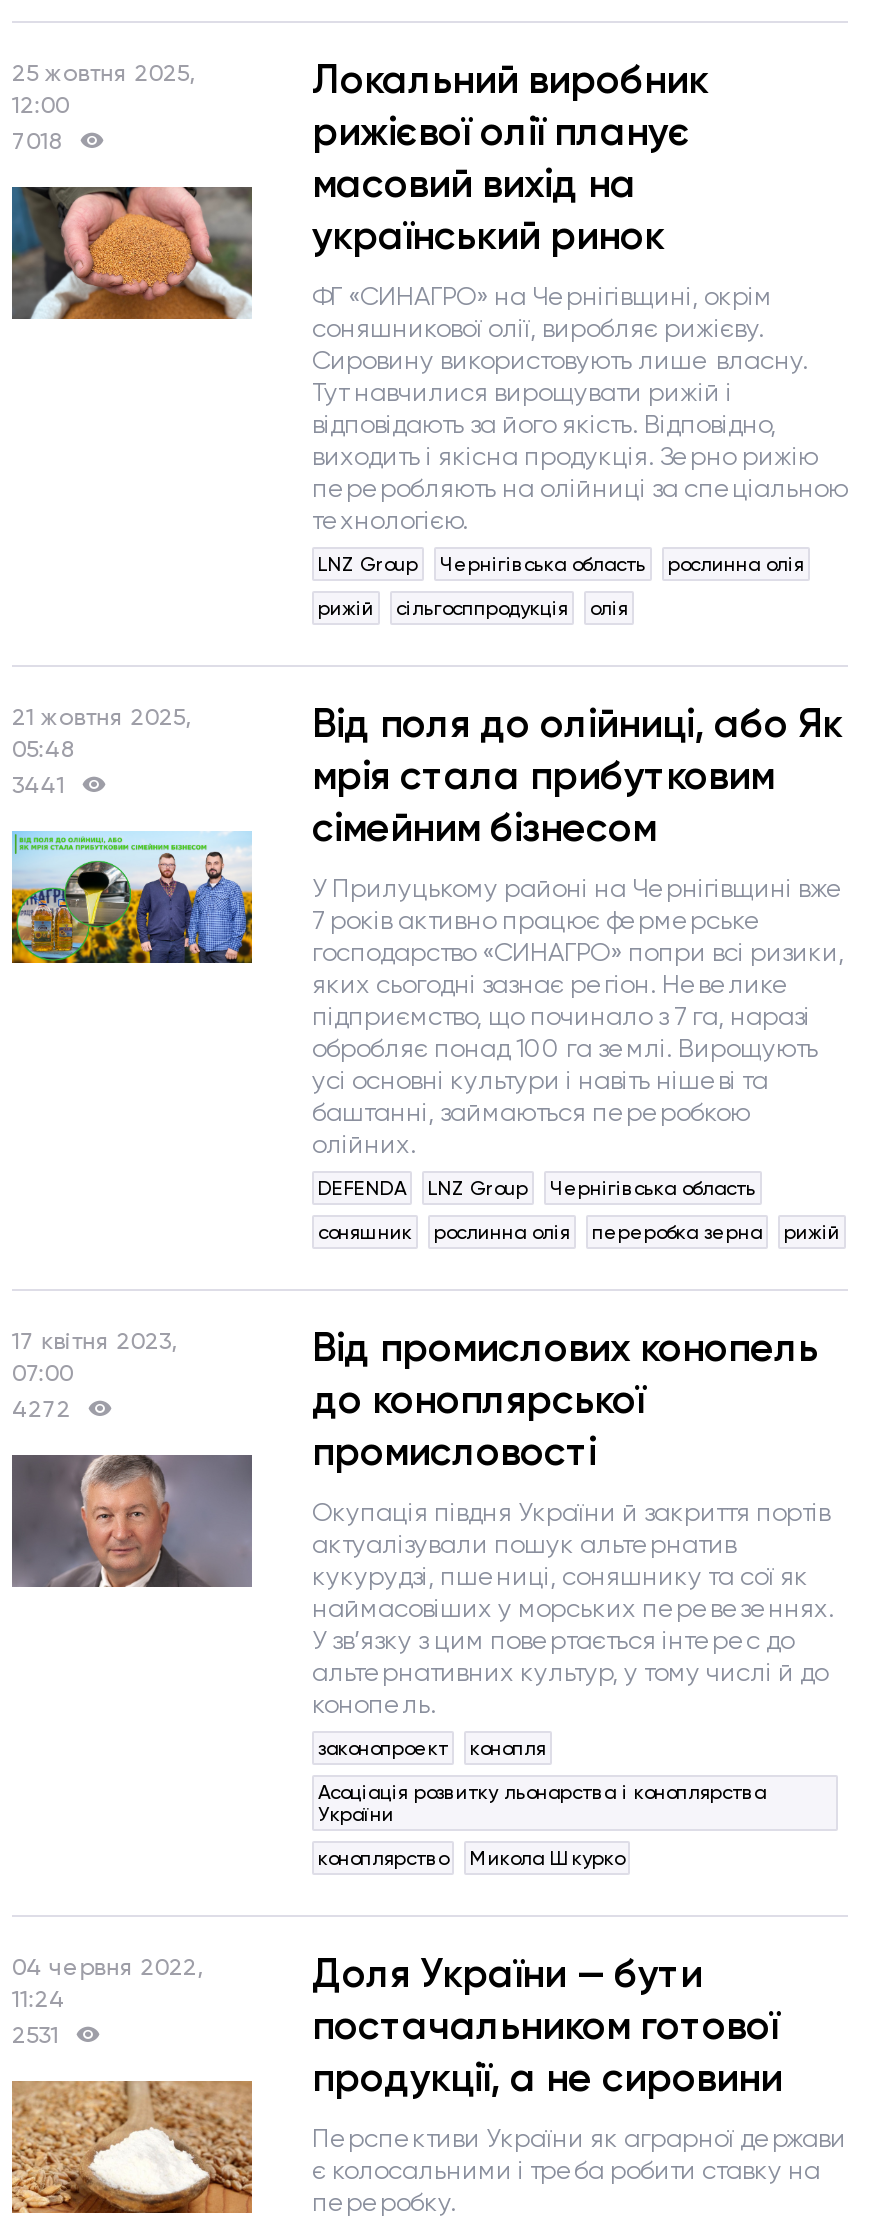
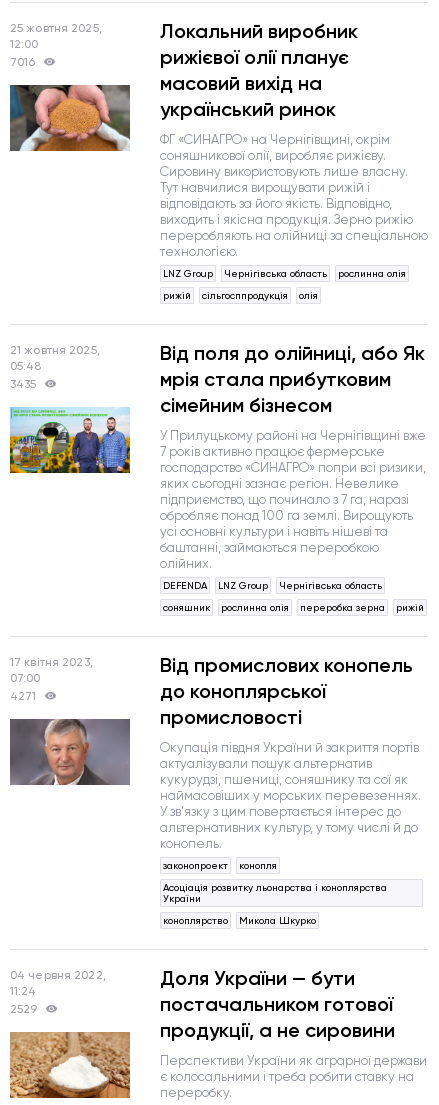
[12,127,63,155] 7018 -> [10,55,35,69] 7016
[12,771,65,799] 3441 -> [10,377,36,391] 3435
[12,1395,71,1423] 4272 -> [10,689,36,703] 4271
[12,2021,59,2049] 2531 -> [10,1002,37,1016] 2529

